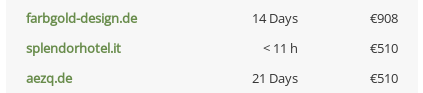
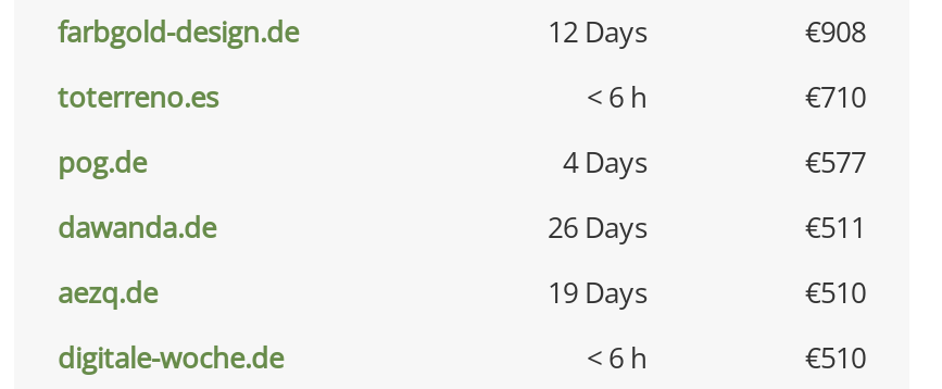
[251,9,297,27] 14 Days -> [548,12,648,51] 12 Days
[26,39,297,57] splendorhotel.it | < 11 h -> [58,77,866,312] toterreno.es | < 6 h | €710 | pog.de | 4 Days | €577 | dawanda.de | 26 Days | €511 | aezq.de | 19 Days
[26,69,297,87] aezq.de | 21 Days -> [58,338,648,377] digitale-woche.de | < 6 h

